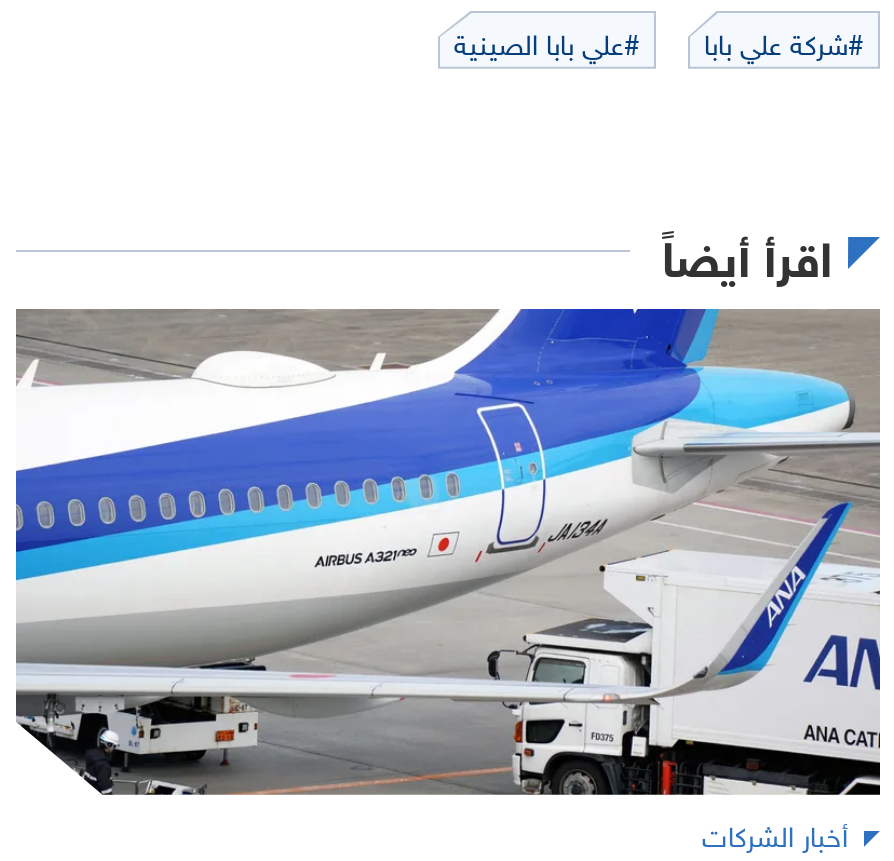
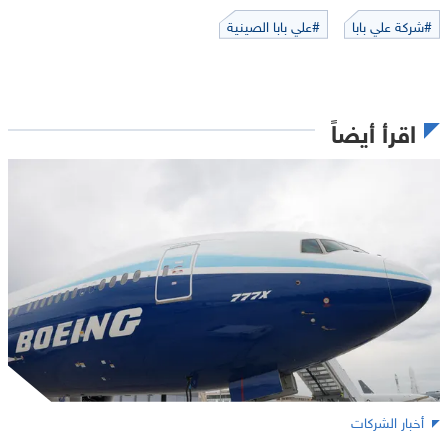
[16,307,882,795] [image] -> [7,159,440,402] [image]

